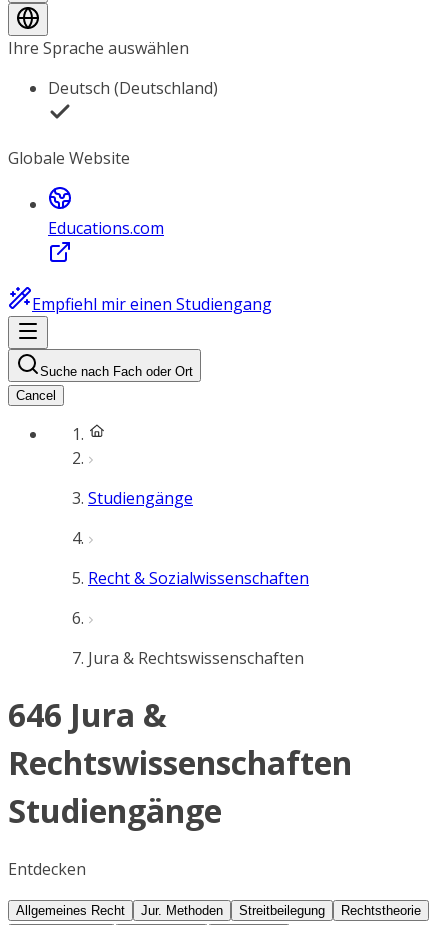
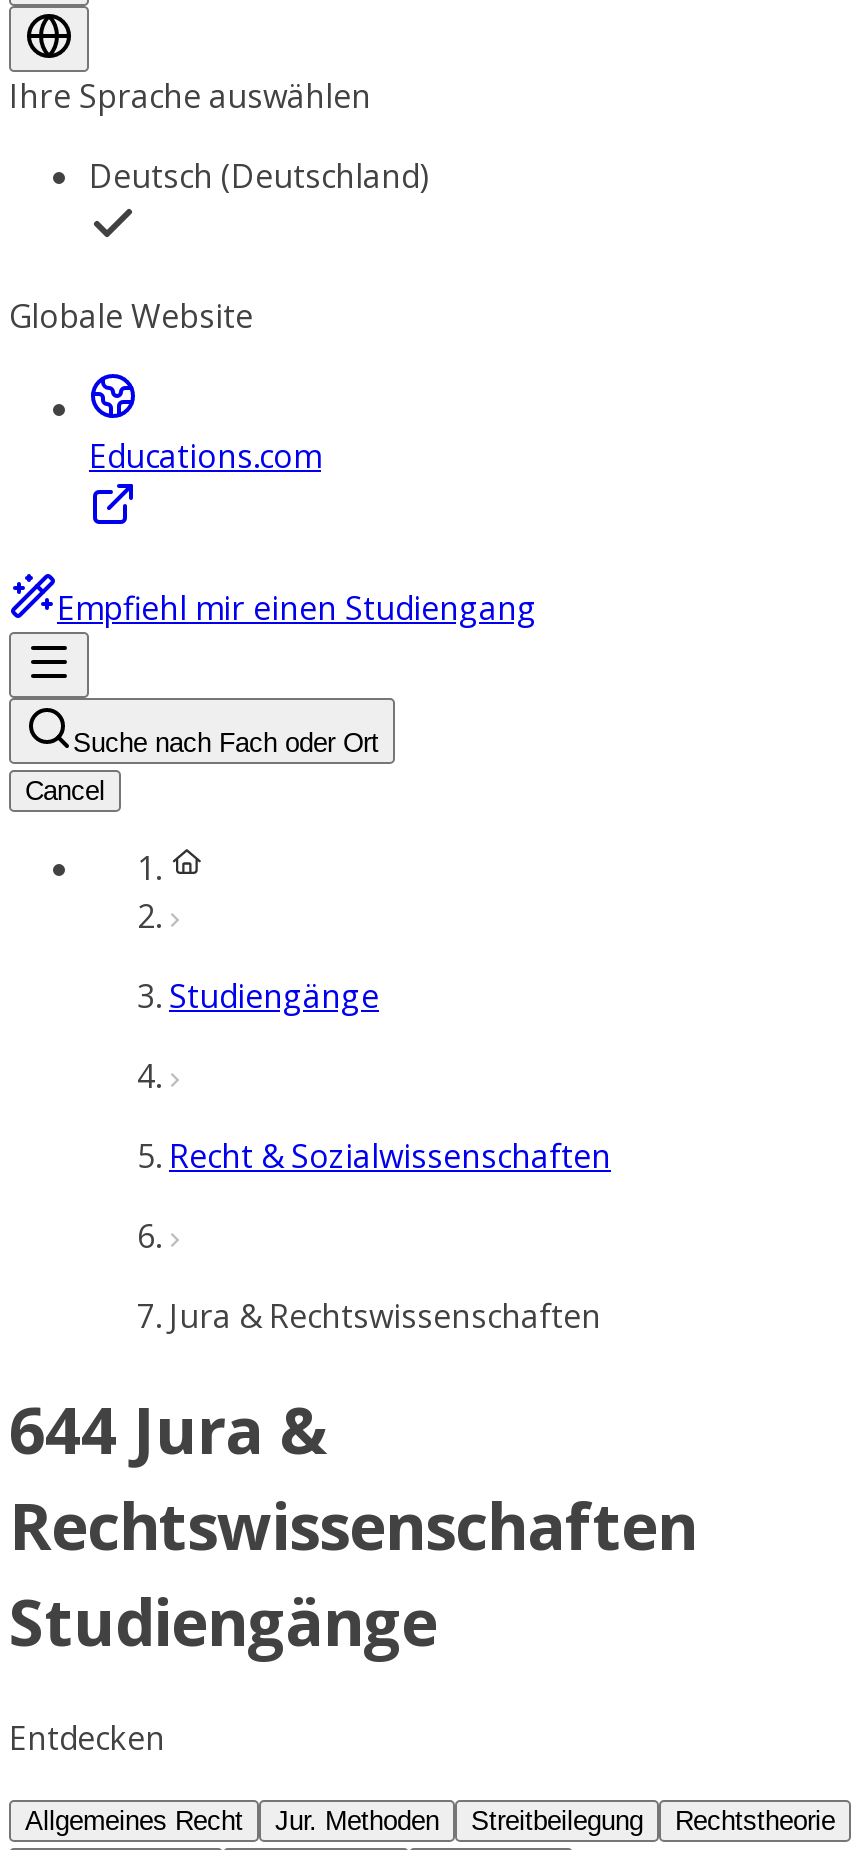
[8,693,167,736] 646 Jura & -> [9,1387,327,1473] 644 Jura &

